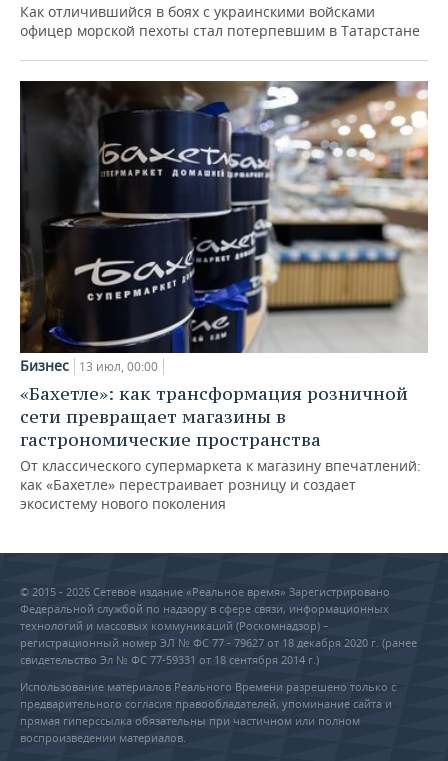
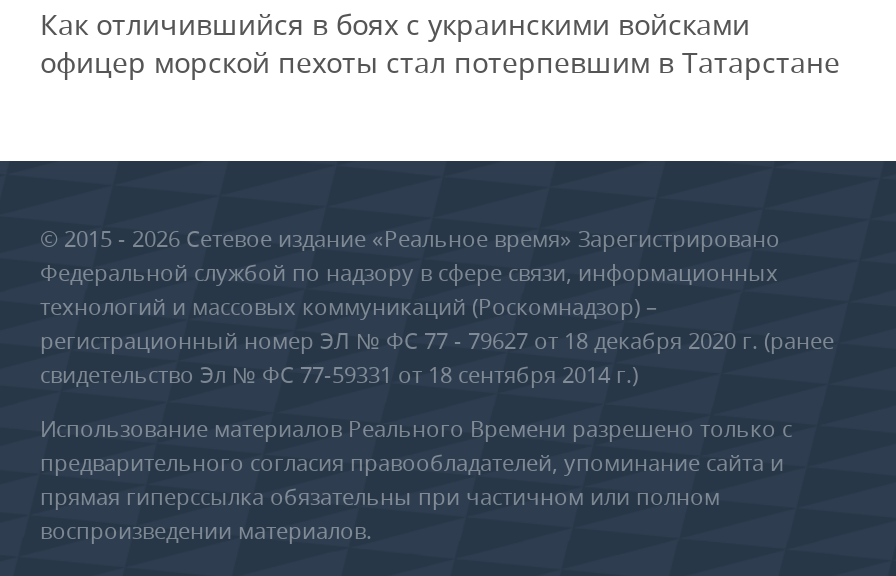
[19,80,429,513] [image] | Бизнес 13 июл, 00:00 | «Бахетле»: как трансформация розничной | сети превращает магазины в | гастрономические пространства | От классического супермаркета к магазину впечатлений: | как «Бахетле» перестраивает розницу и создает | экосистему нового поколения -> none

